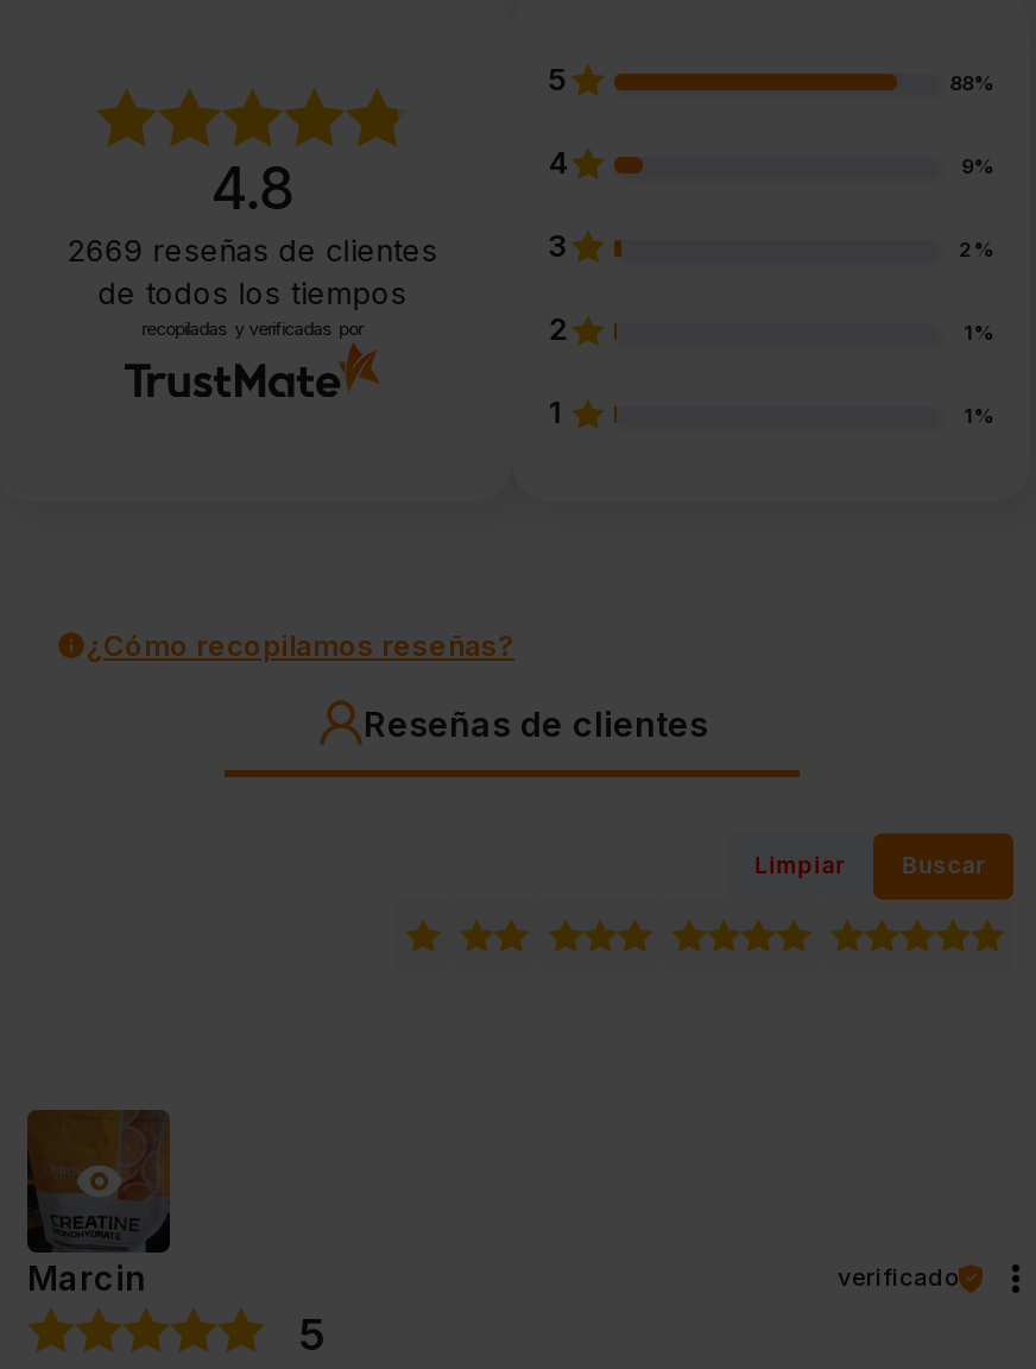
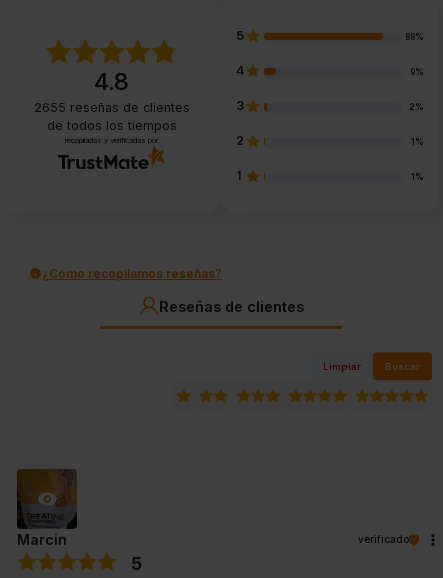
[67,234,438,269] 2669 reseñas de clientes -> [34,100,190,115] 2655 reseñas de clientes

